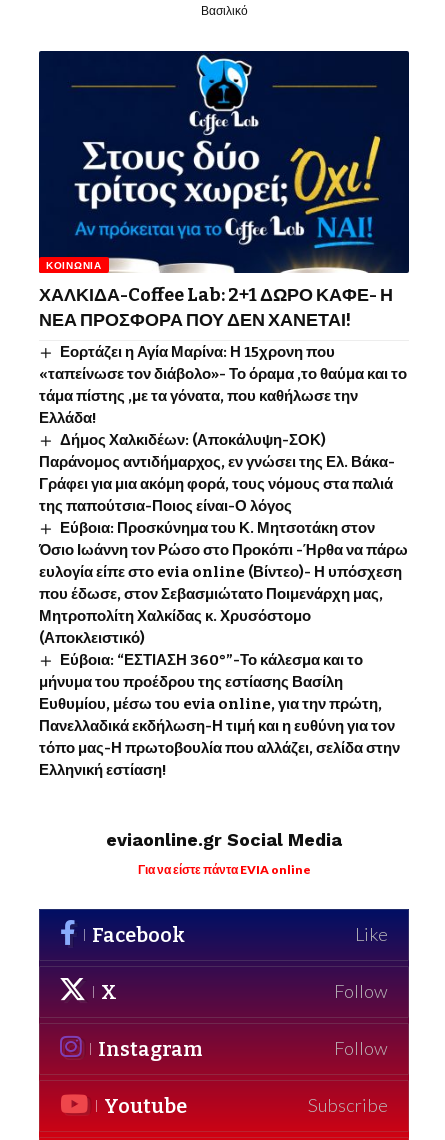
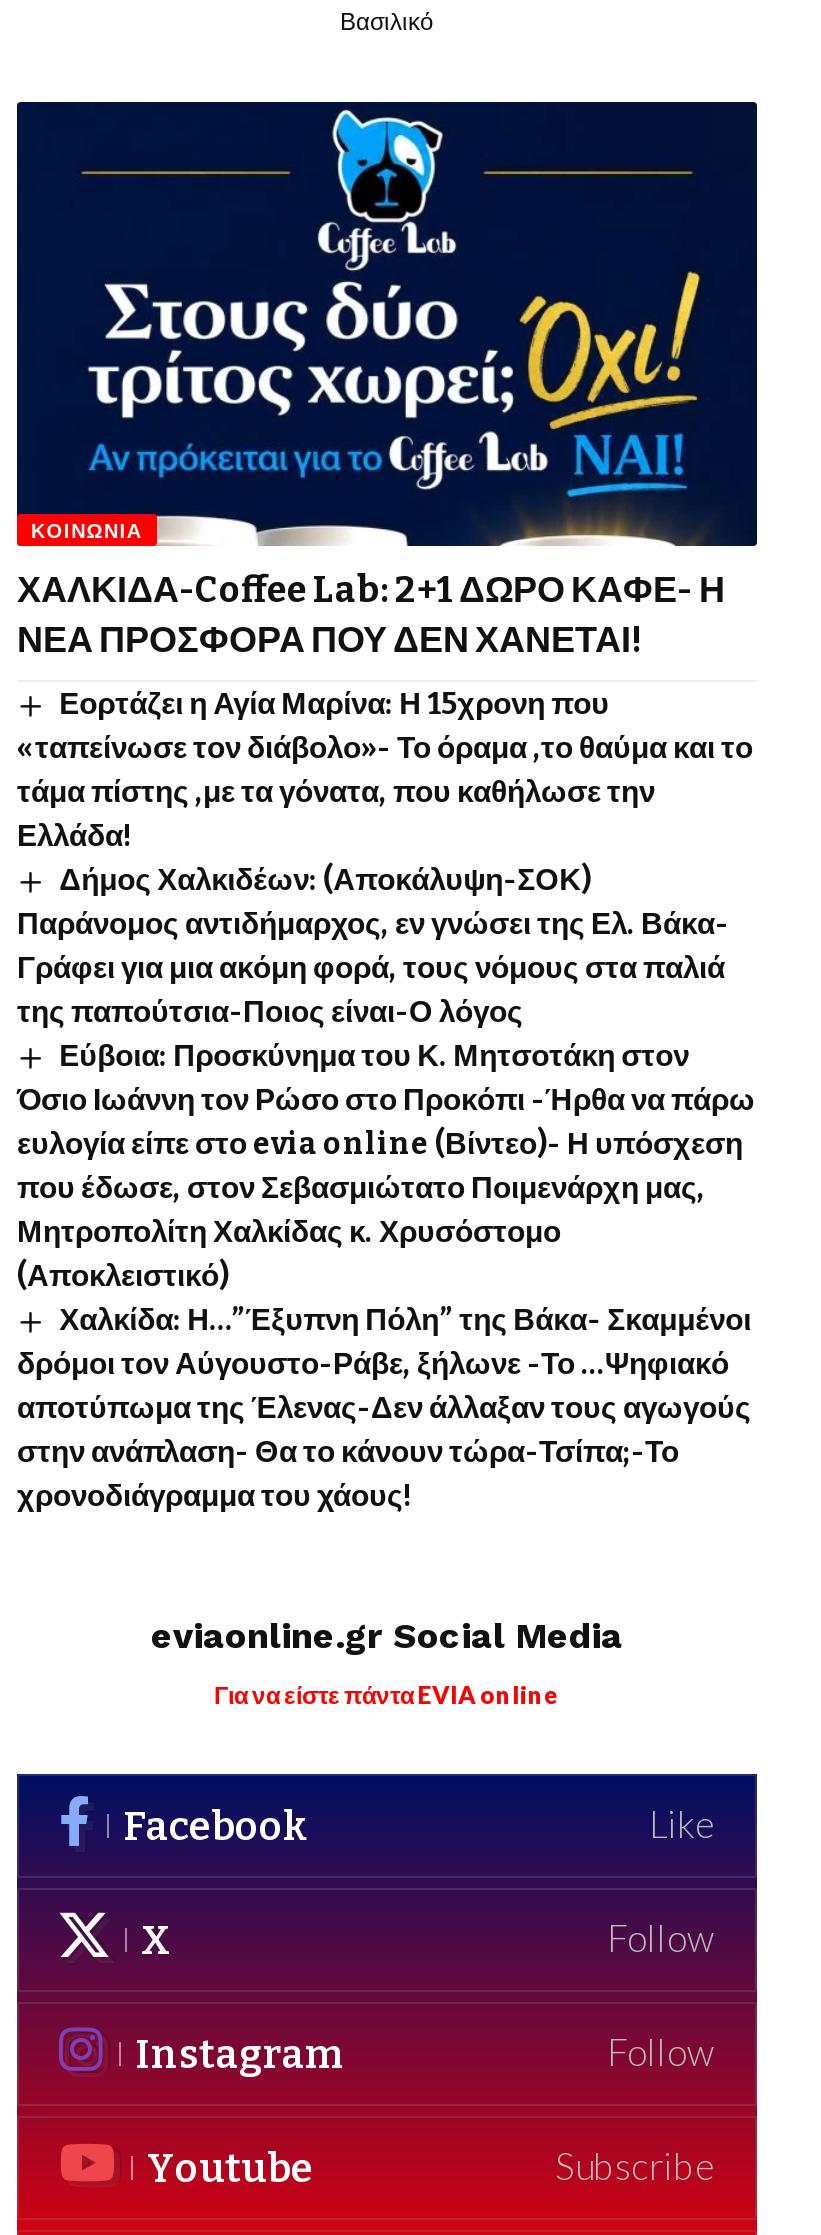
[39,650,400,778] Εύβοια: “ΕΣΤΙΑΣΗ 360°”-Το κάλεσμα και το | μήνυμα του προέδρου της εστίασης Βασίλη | Ευθυμίου, μέσω του evia online, για την πρώτη, | Πανελλαδικά εκδήλωση-Η τιμή και η ευθύνη για τον | τόπο μας-Η πρωτοβουλία που αλλάζει, σελίδα στην | Ελληνική εστίαση! -> [17,1301,751,1513] Χαλκίδα: Η…”Έξυπνη Πόλη” της Βάκα- Σκαμμένοι | δρόμοι τον Αύγουστο-Ράβε, ξήλωνε -Το …Ψηφιακό | αποτύπωμα της Έλενας-Δεν άλλαξαν τους αγωγούς | στην ανάπλαση- Θα το κάνουν τώρα-Τσίπα;-Το | χρονοδιάγραμμα του χάους!

